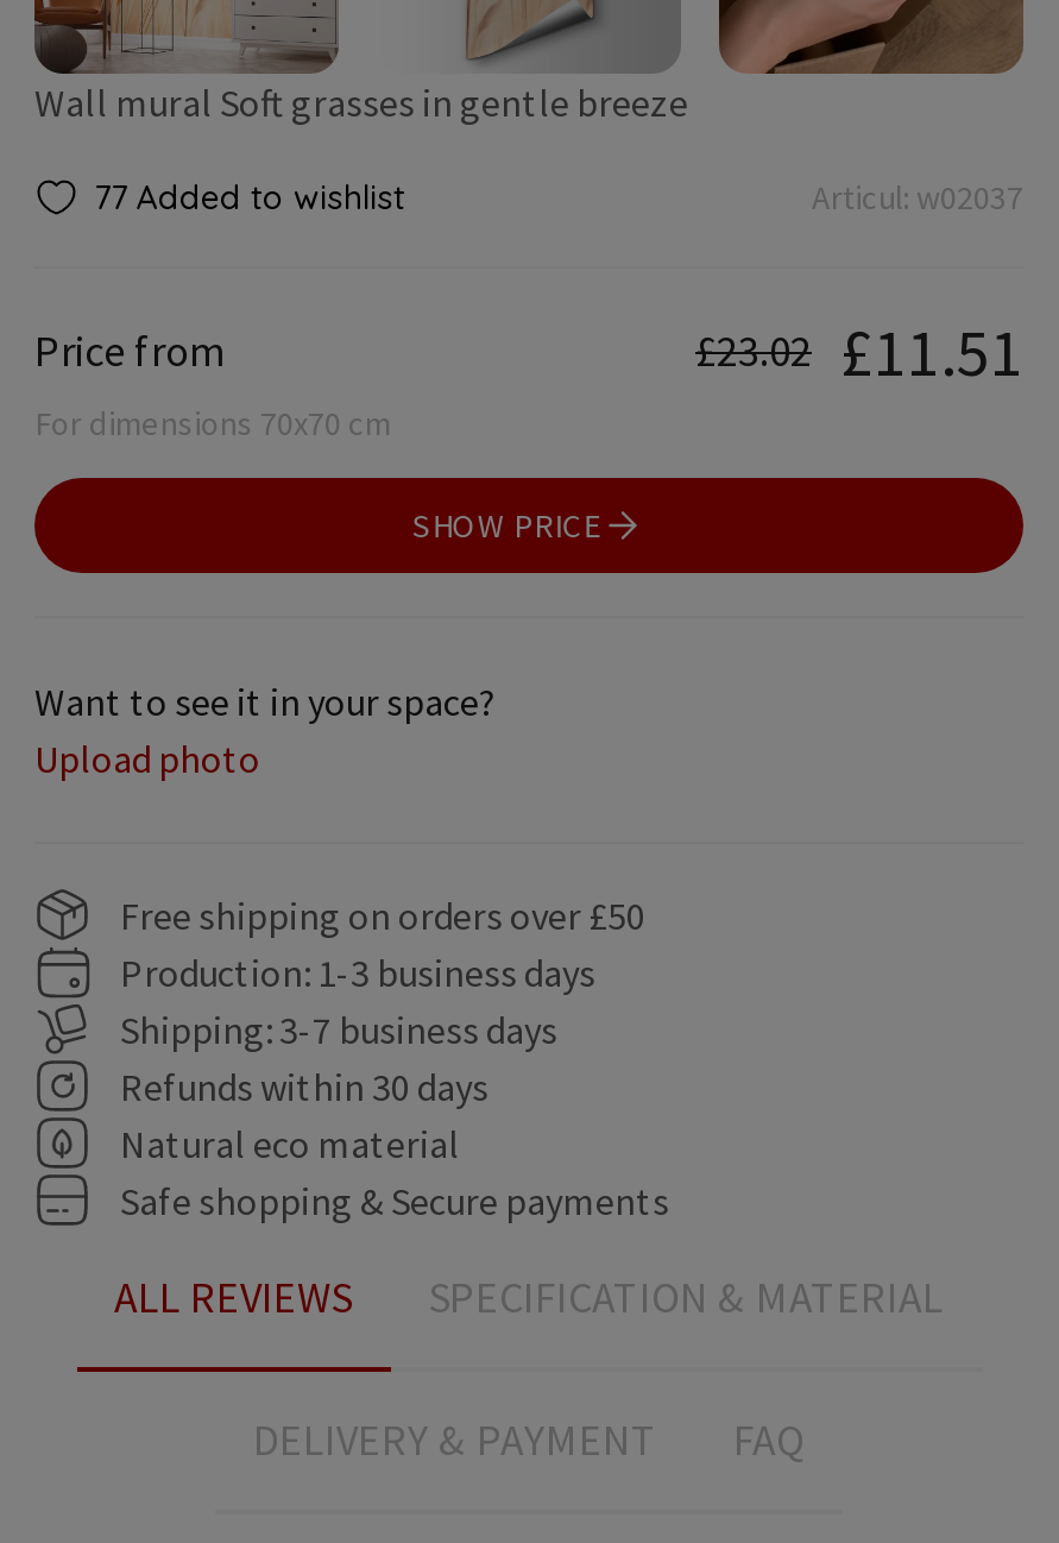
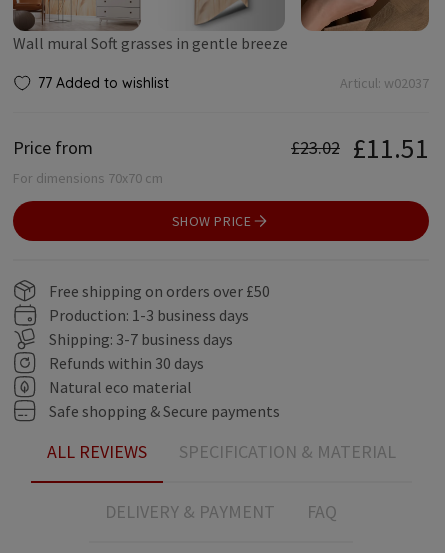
[34,678,496,782] Want to see it in your space? | Upload photo -> none

